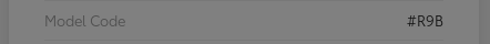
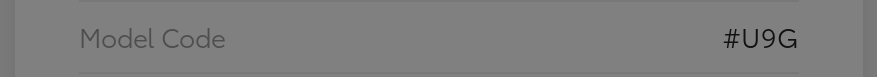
[407,10,443,30] #R9B -> [723,18,799,54] #U9G

